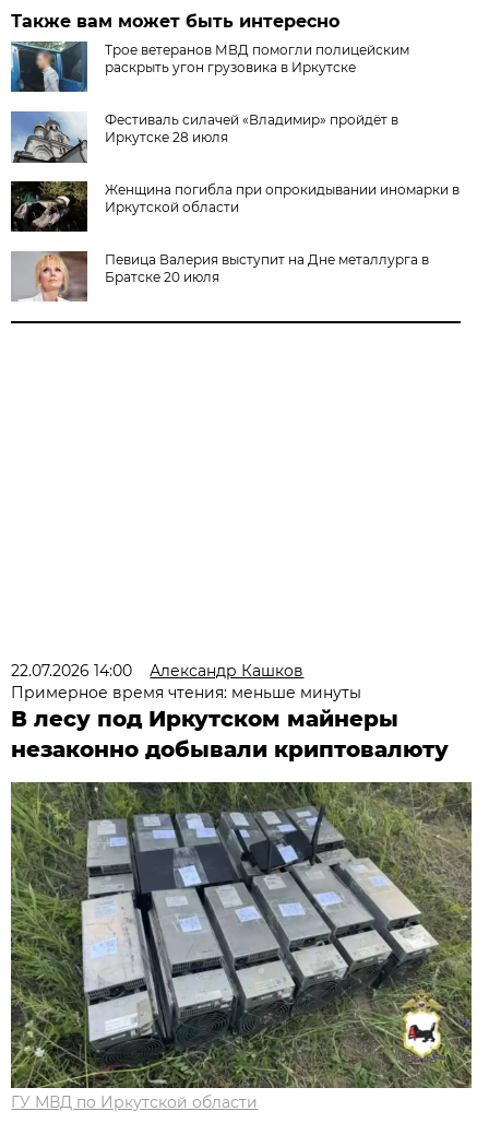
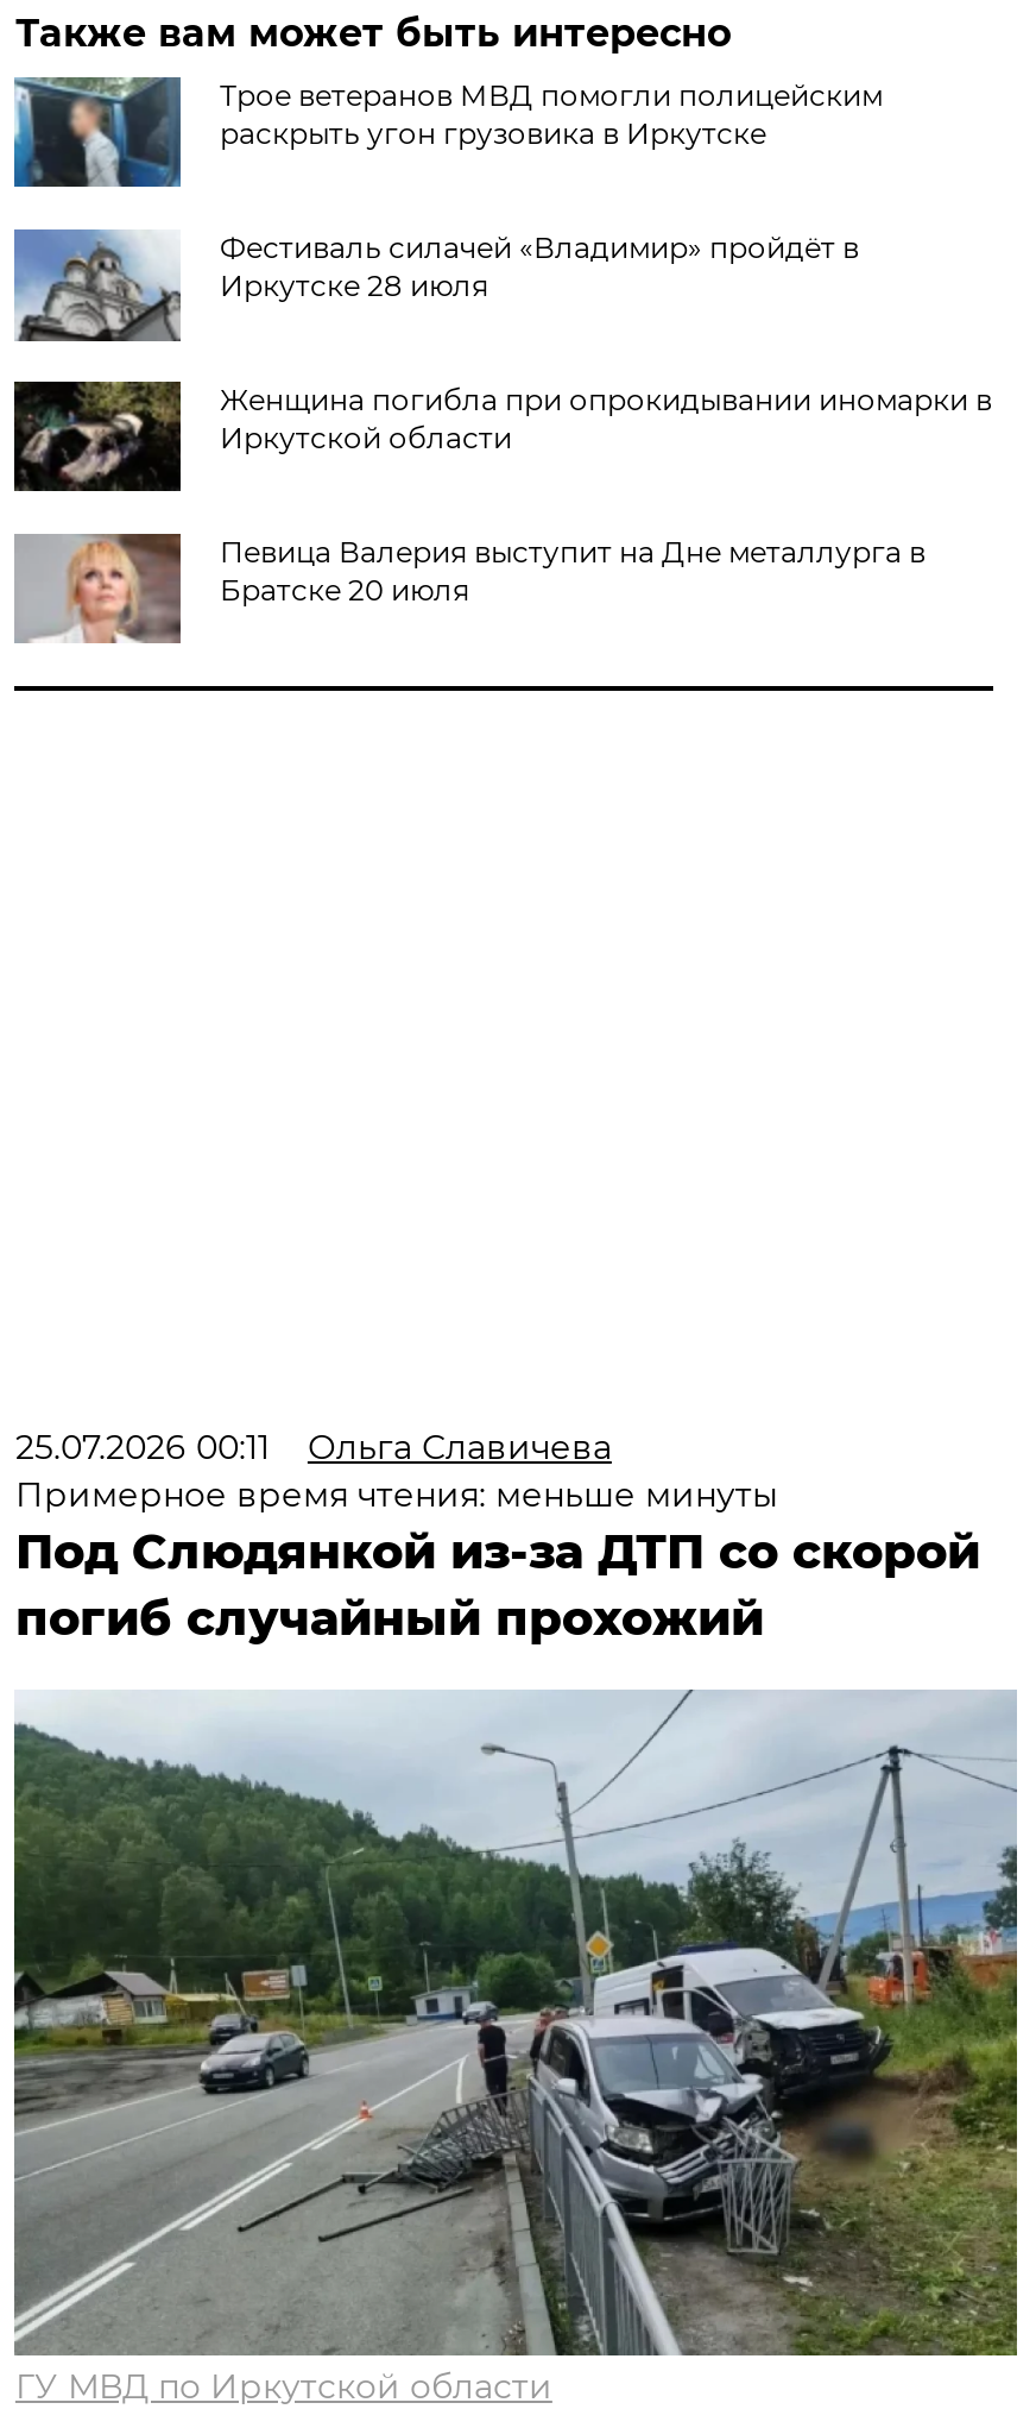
[11,661,304,681] 22.07.2026 14:00 | Александр Кашков -> [15,1426,612,1468] 25.07.2026 00:11 | Ольга Славичева
[11,706,449,763] В лесу под Иркутском майнеры | незаконно добывали криптовалюту -> [15,1523,980,1647] Под Слюдянкой из-за ДТП со скорой | погиб случайный прохожий
[10,781,472,1088] [image] -> [14,1690,1017,2355] [image]

